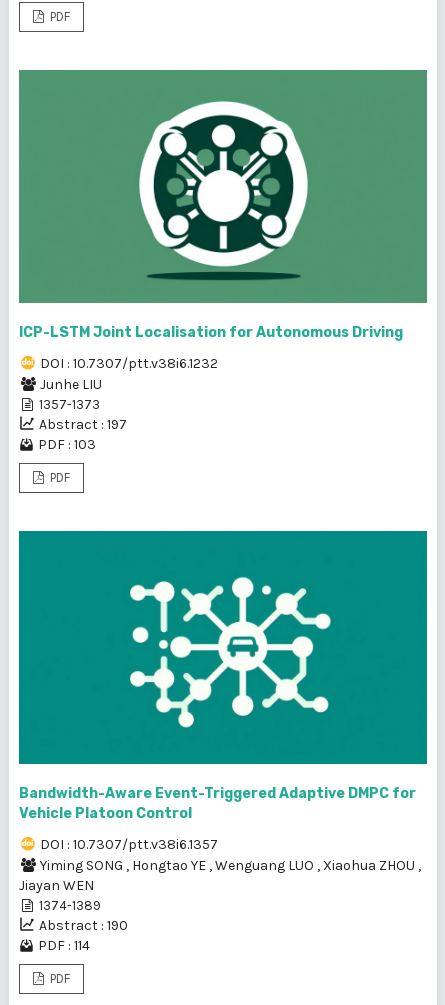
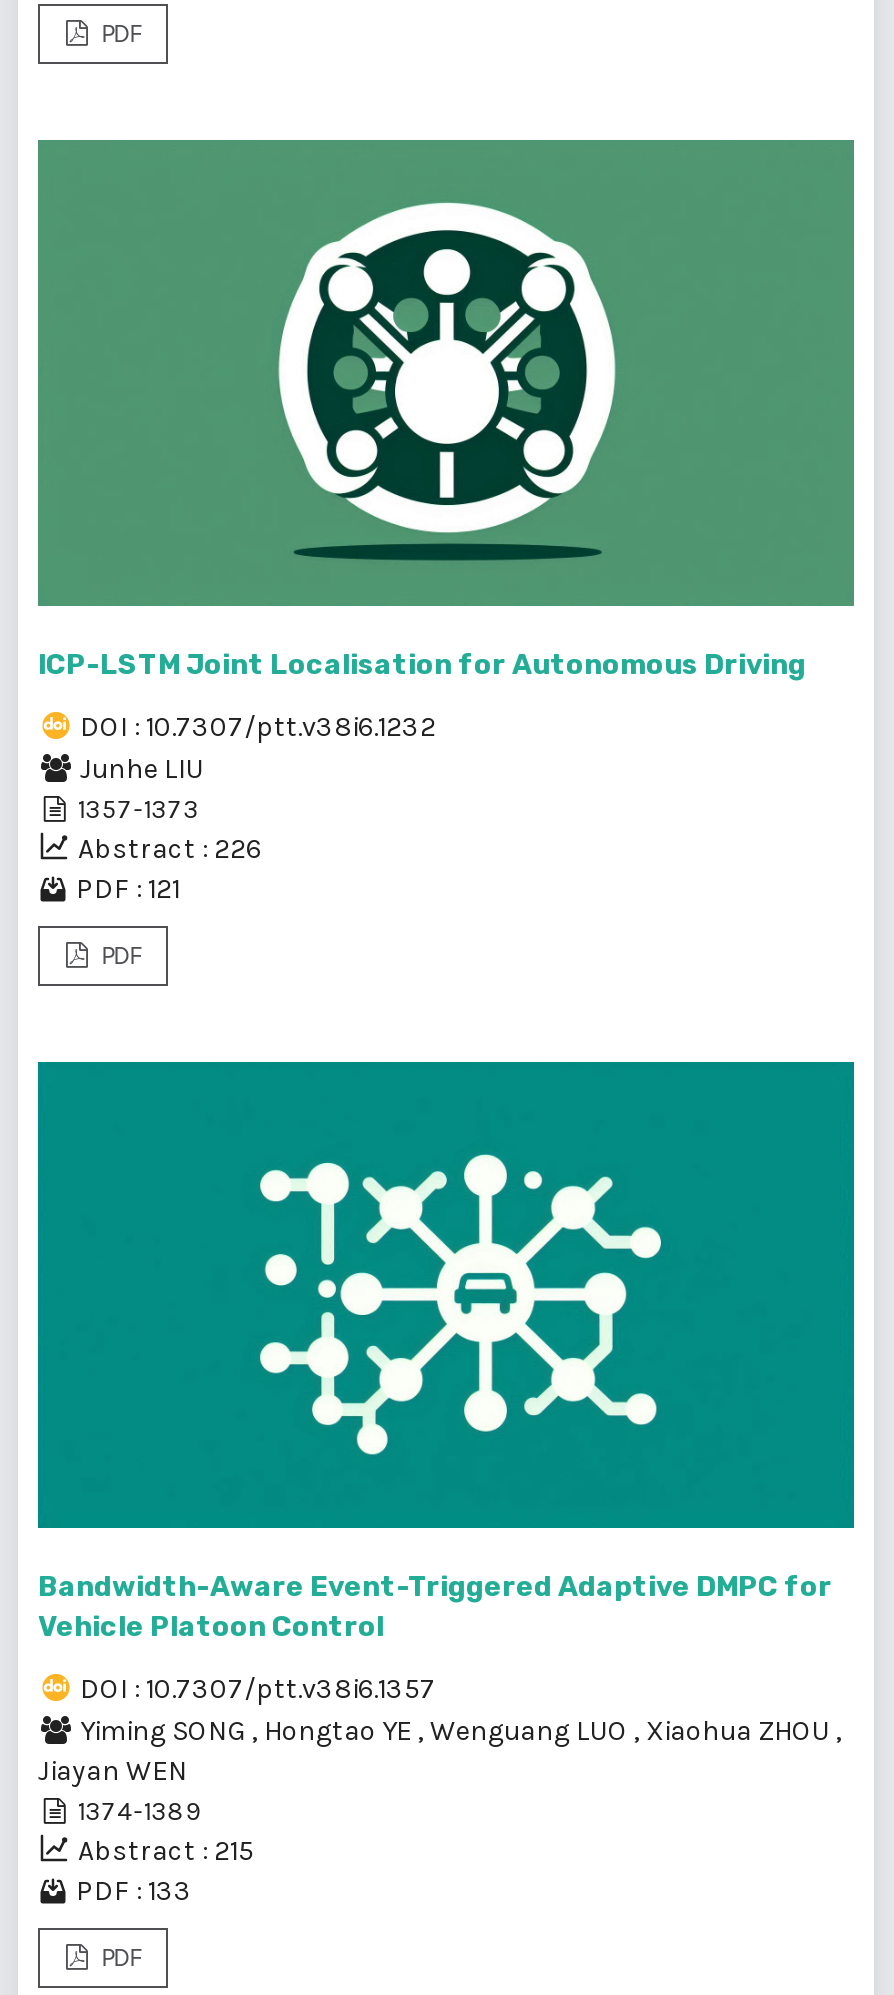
[39,416,127,433] Abstract : 197 -> [78,831,262,865] Abstract : 226
[38,436,96,453] PDF : 103 -> [76,871,180,905] PDF : 121
[39,917,128,934] Abstract : 190 -> [78,1834,254,1868] Abstract : 215
[38,937,90,954] PDF : 114 -> [76,1874,192,1908] PDF : 133

